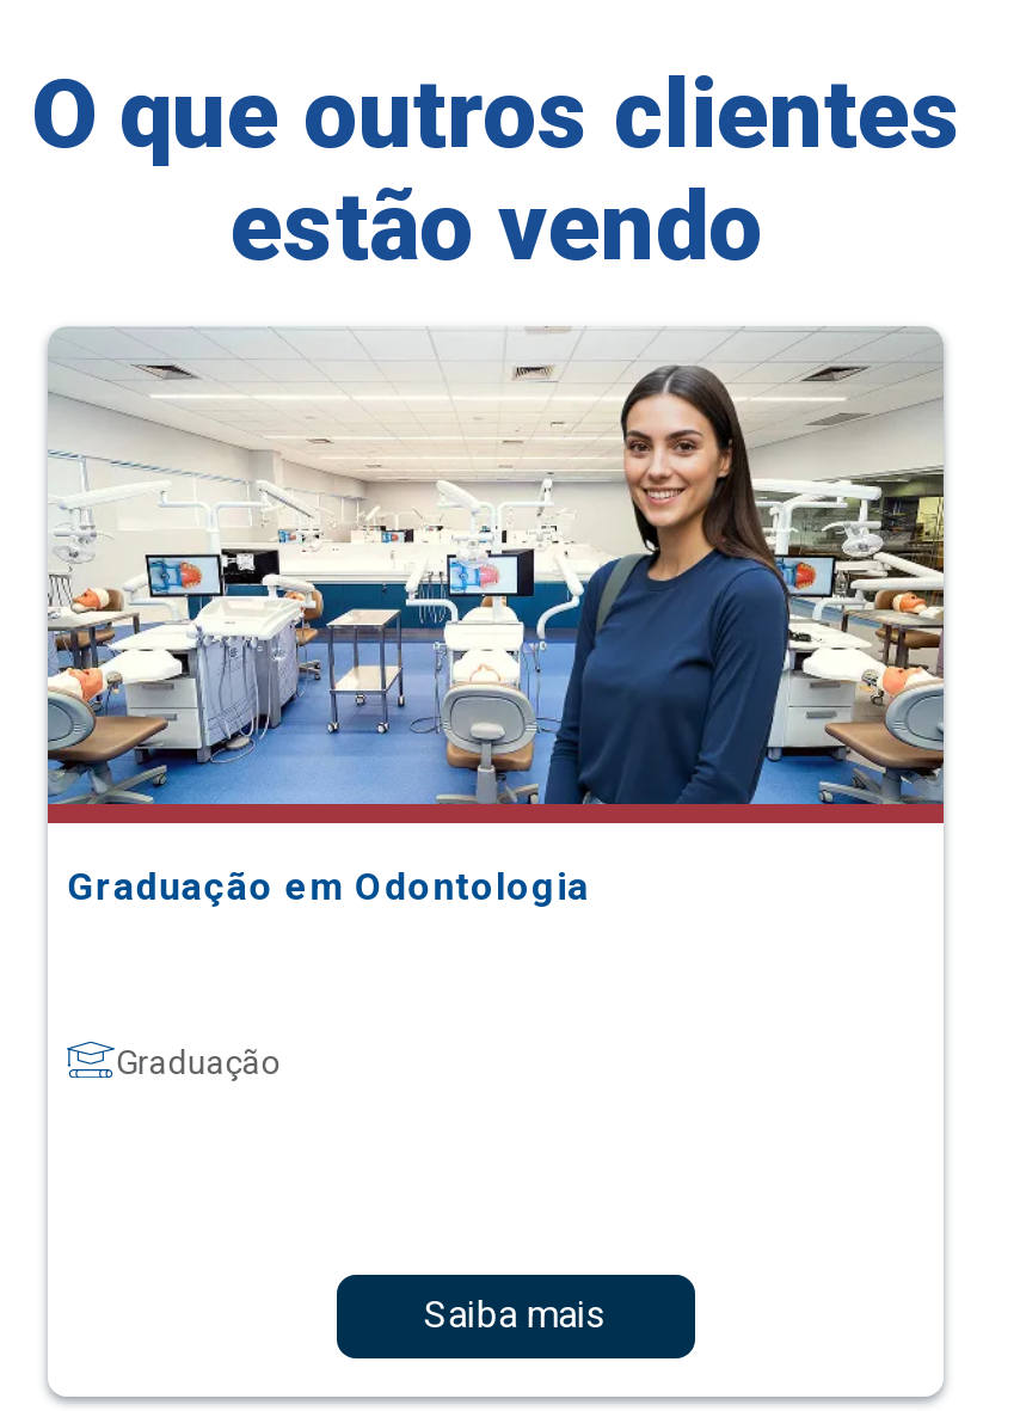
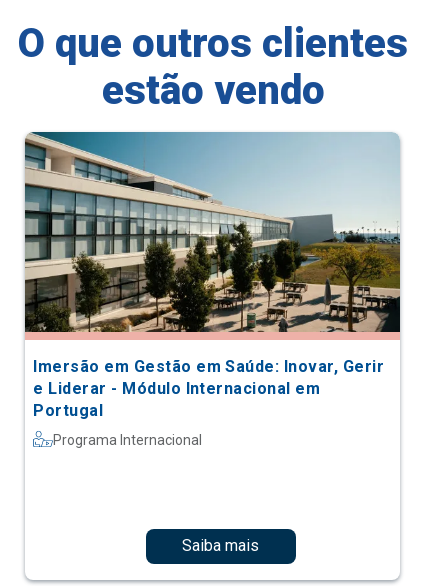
[45,326,946,908] [image] | Graduação em Odontologia -> [24,131,401,419] [image] | Imersão em Gestão em Saúde: Inovar, Gerir | e Liderar - Módulo Internacional em | Portugal
[116,1042,280,1080] Graduação -> [53,431,202,447] Programa Internacional

